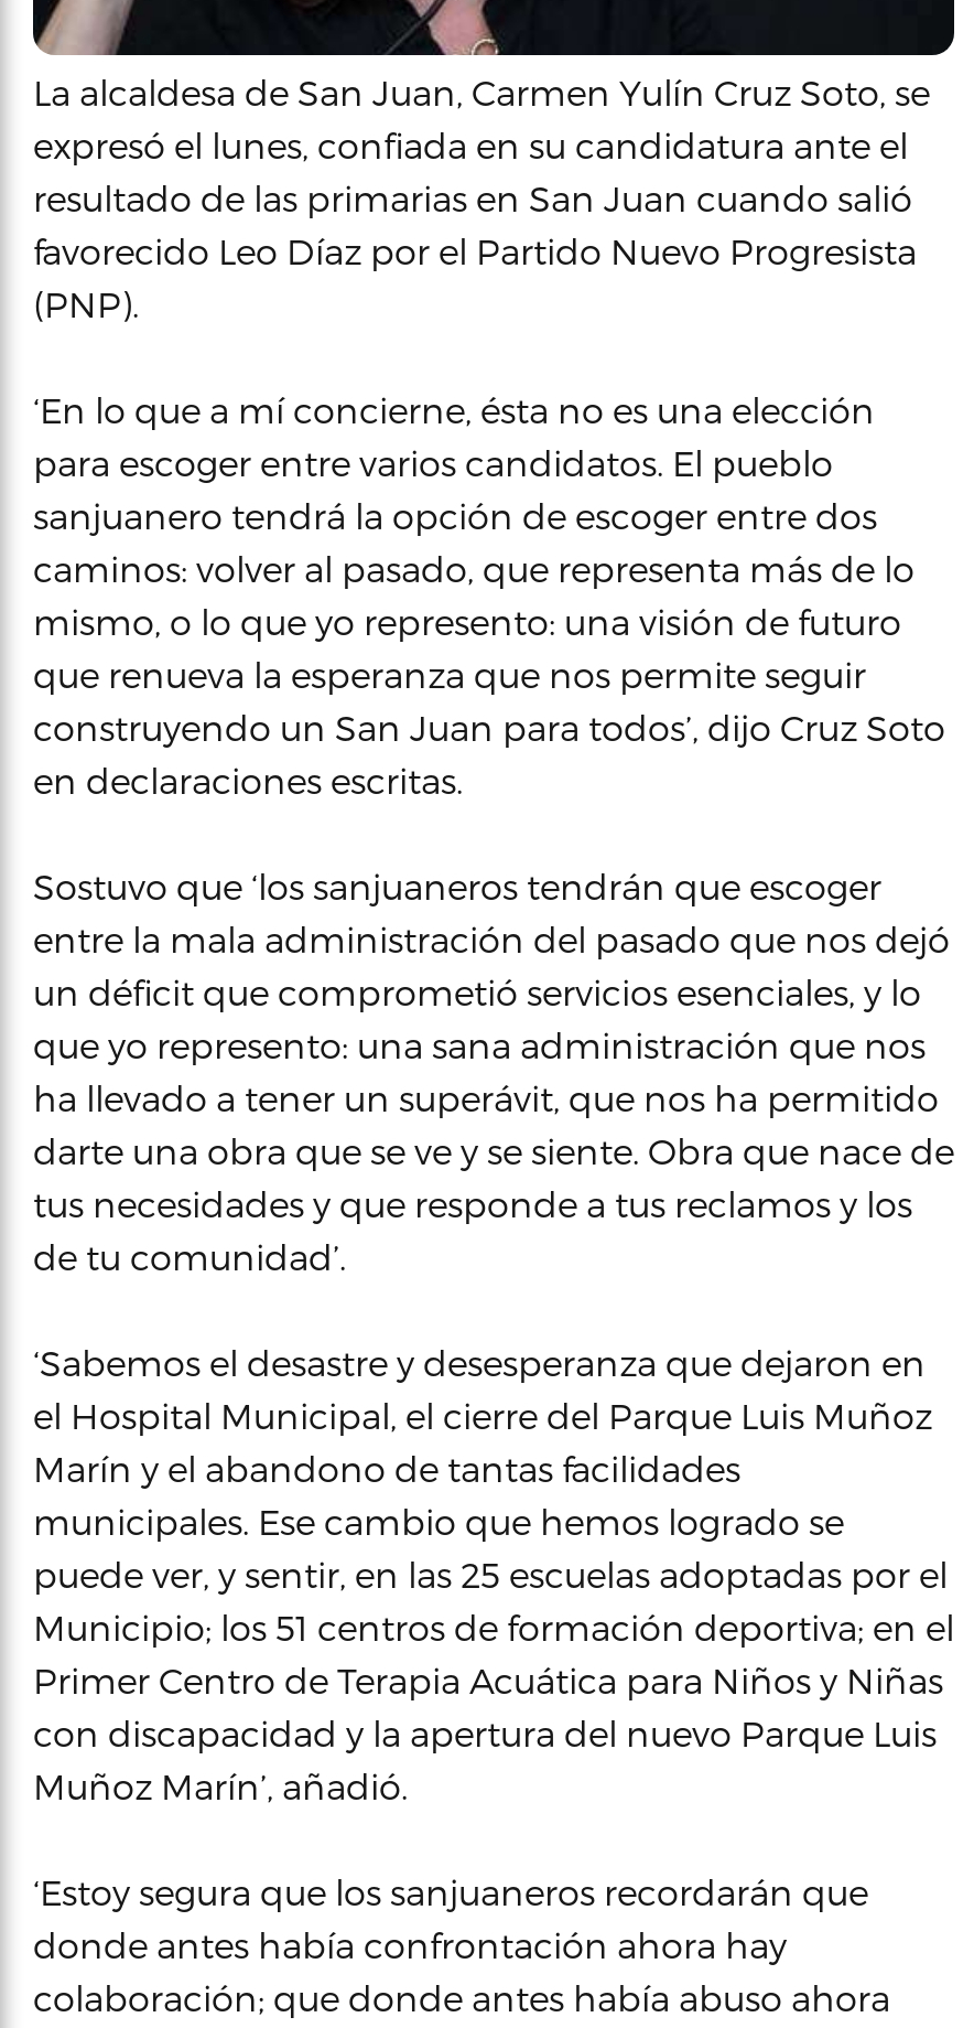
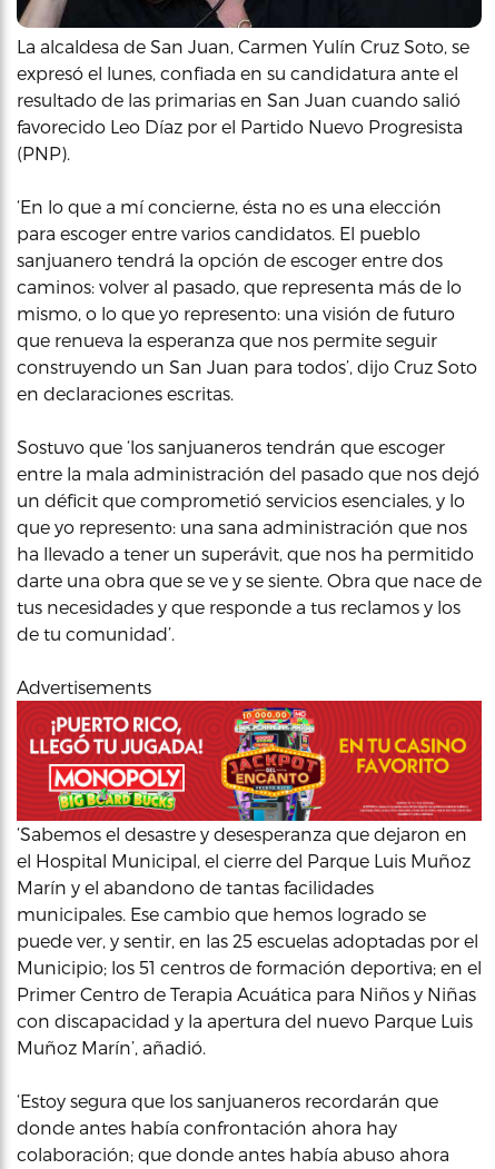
none -> [16,700,483,822] [image]
none -> [17,676,151,697] Advertisements

